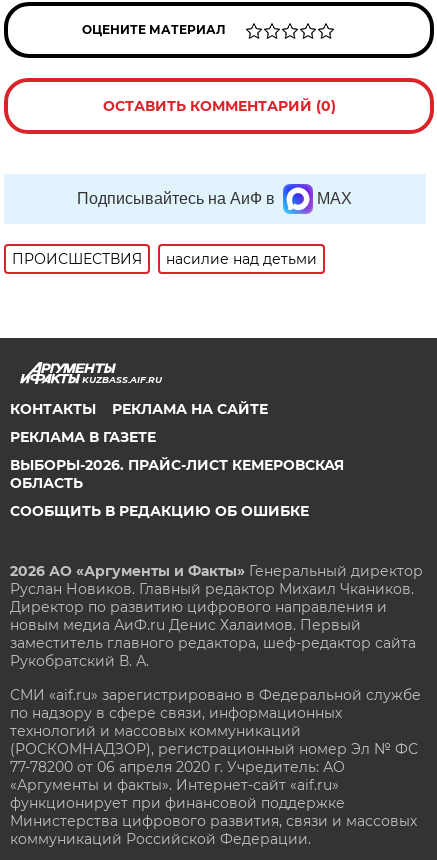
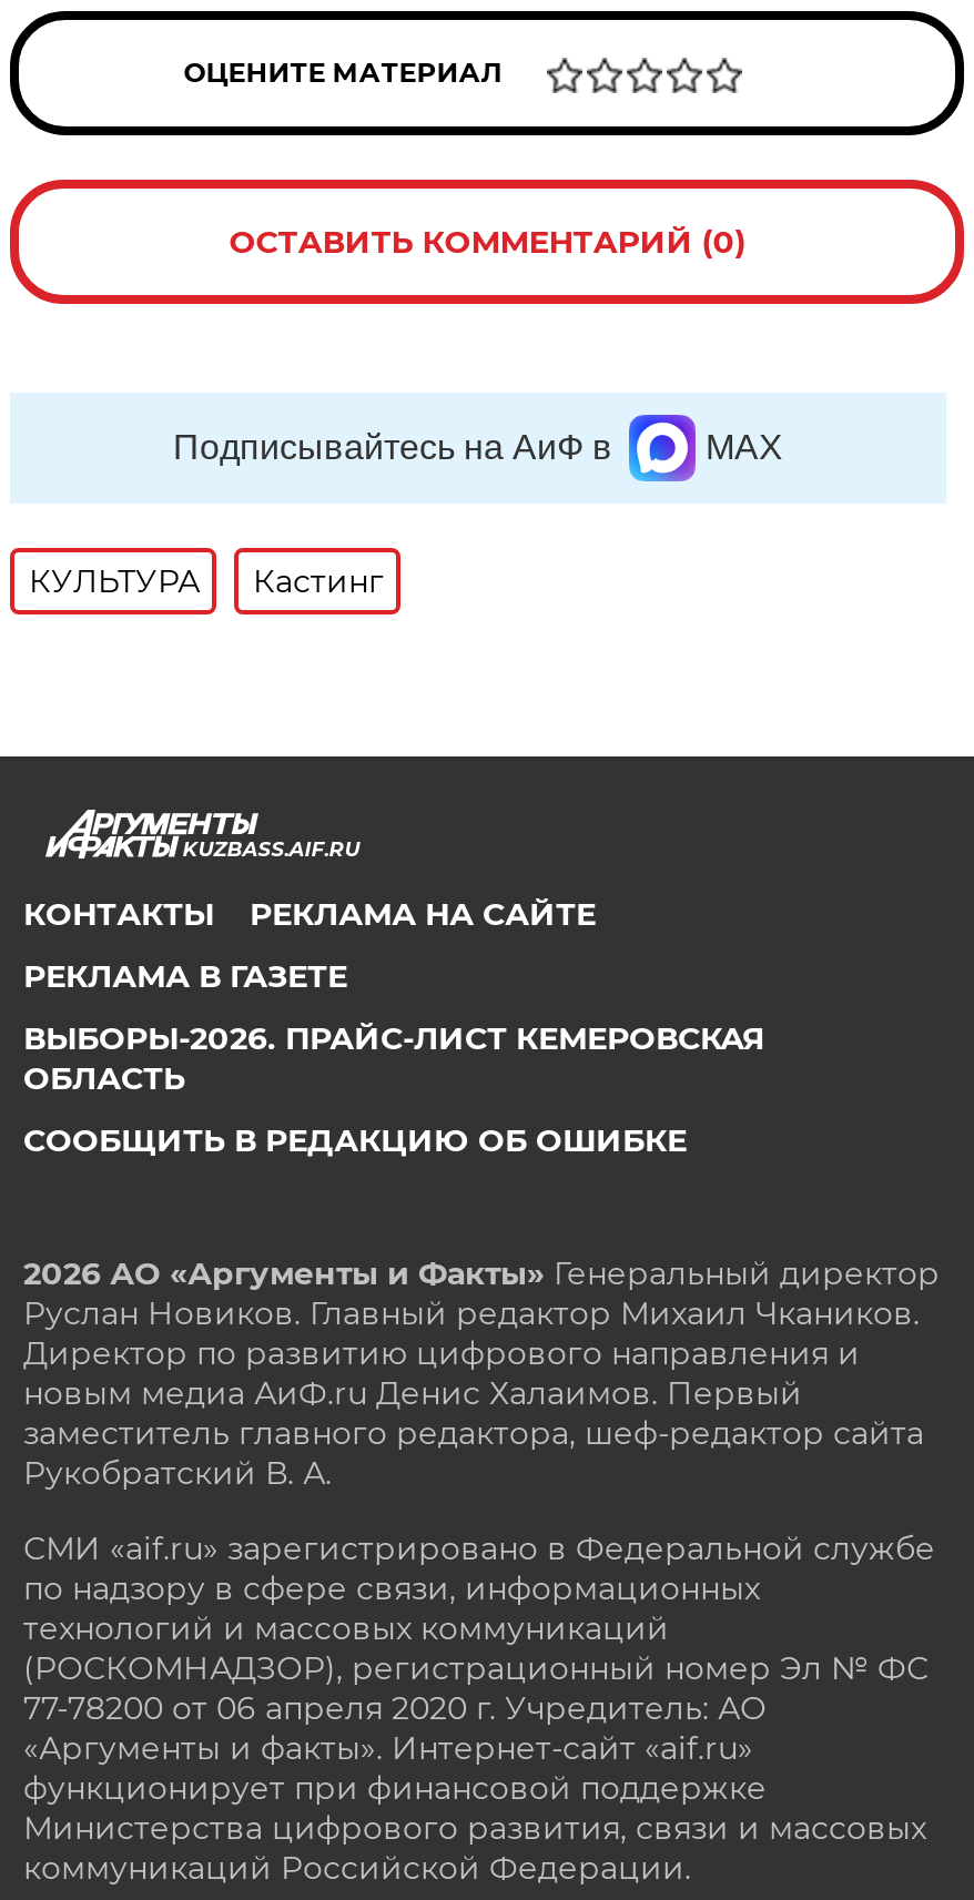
[12,250,317,268] ПРОИСШЕСТВИЯ | насилие над детьми -> [29,561,384,601] КУЛЬТУРА | Кастинг

